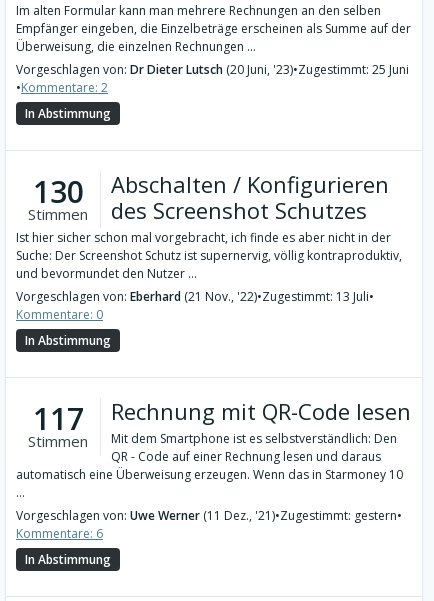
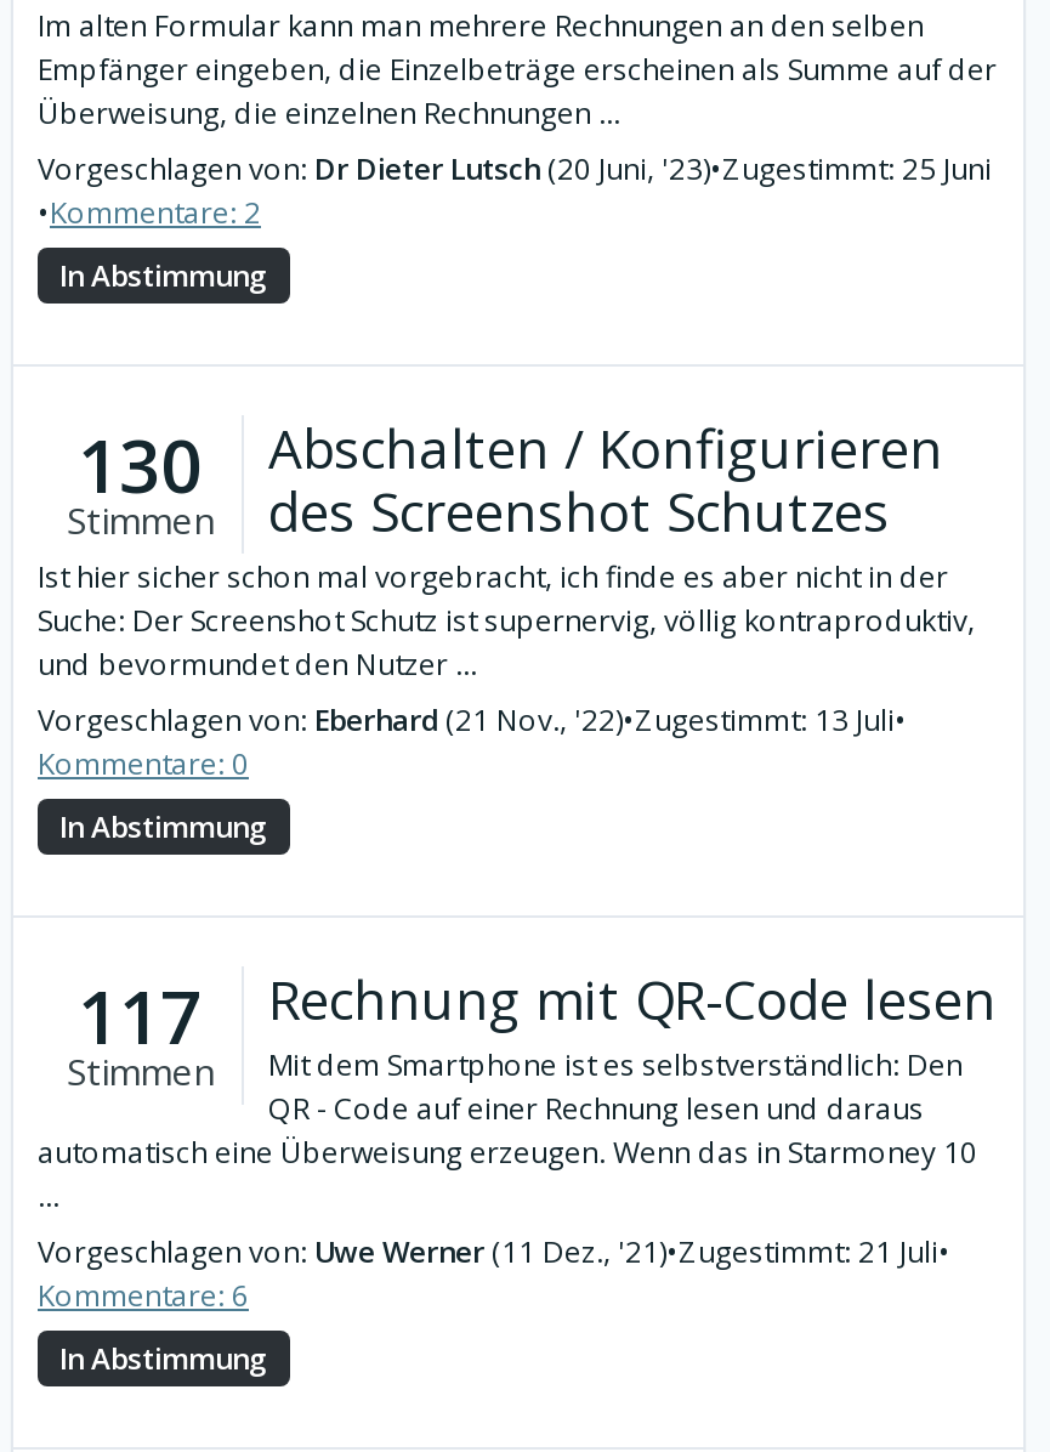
[16,507,402,524] Vorgeschlagen von: Uwe Werner (11 Dez., '21) •Zugestimmt: gestern• -> [38,1231,950,1272] Vorgeschlagen von: Uwe Werner (11 Dez., '21) •Zugestimmt: 21 Juli•

